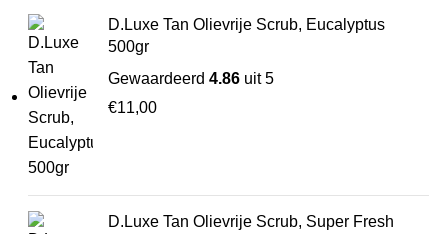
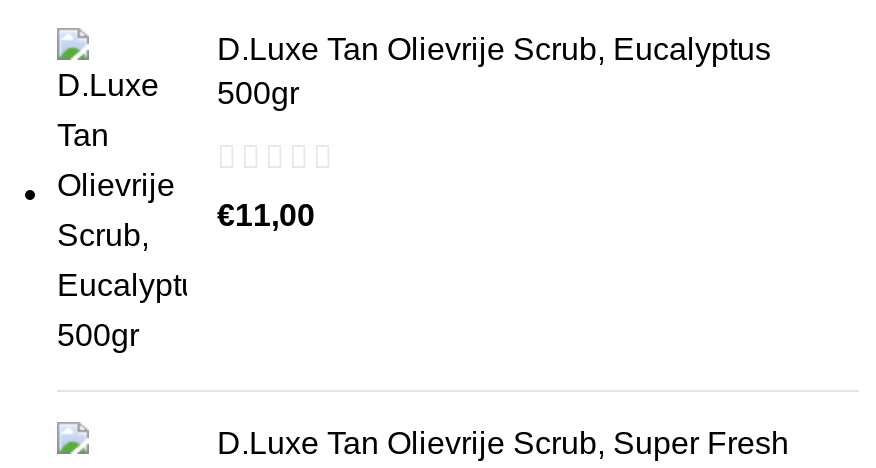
[108,70,274,87] Gewaardeerd 4.86 uit 5 -> none

